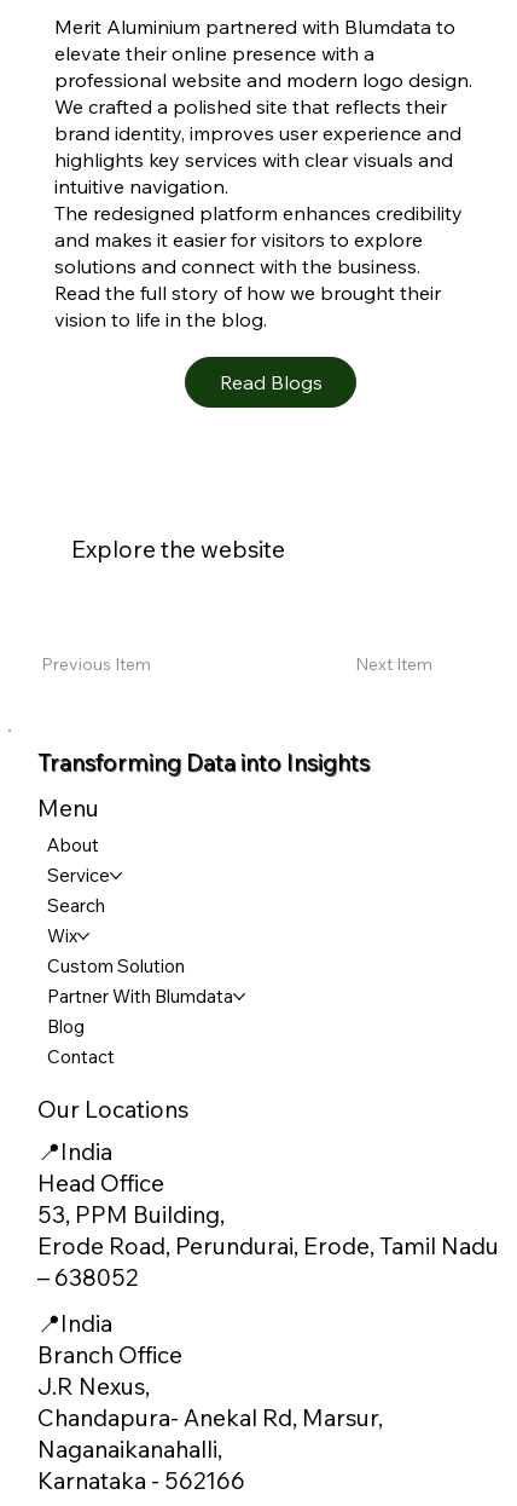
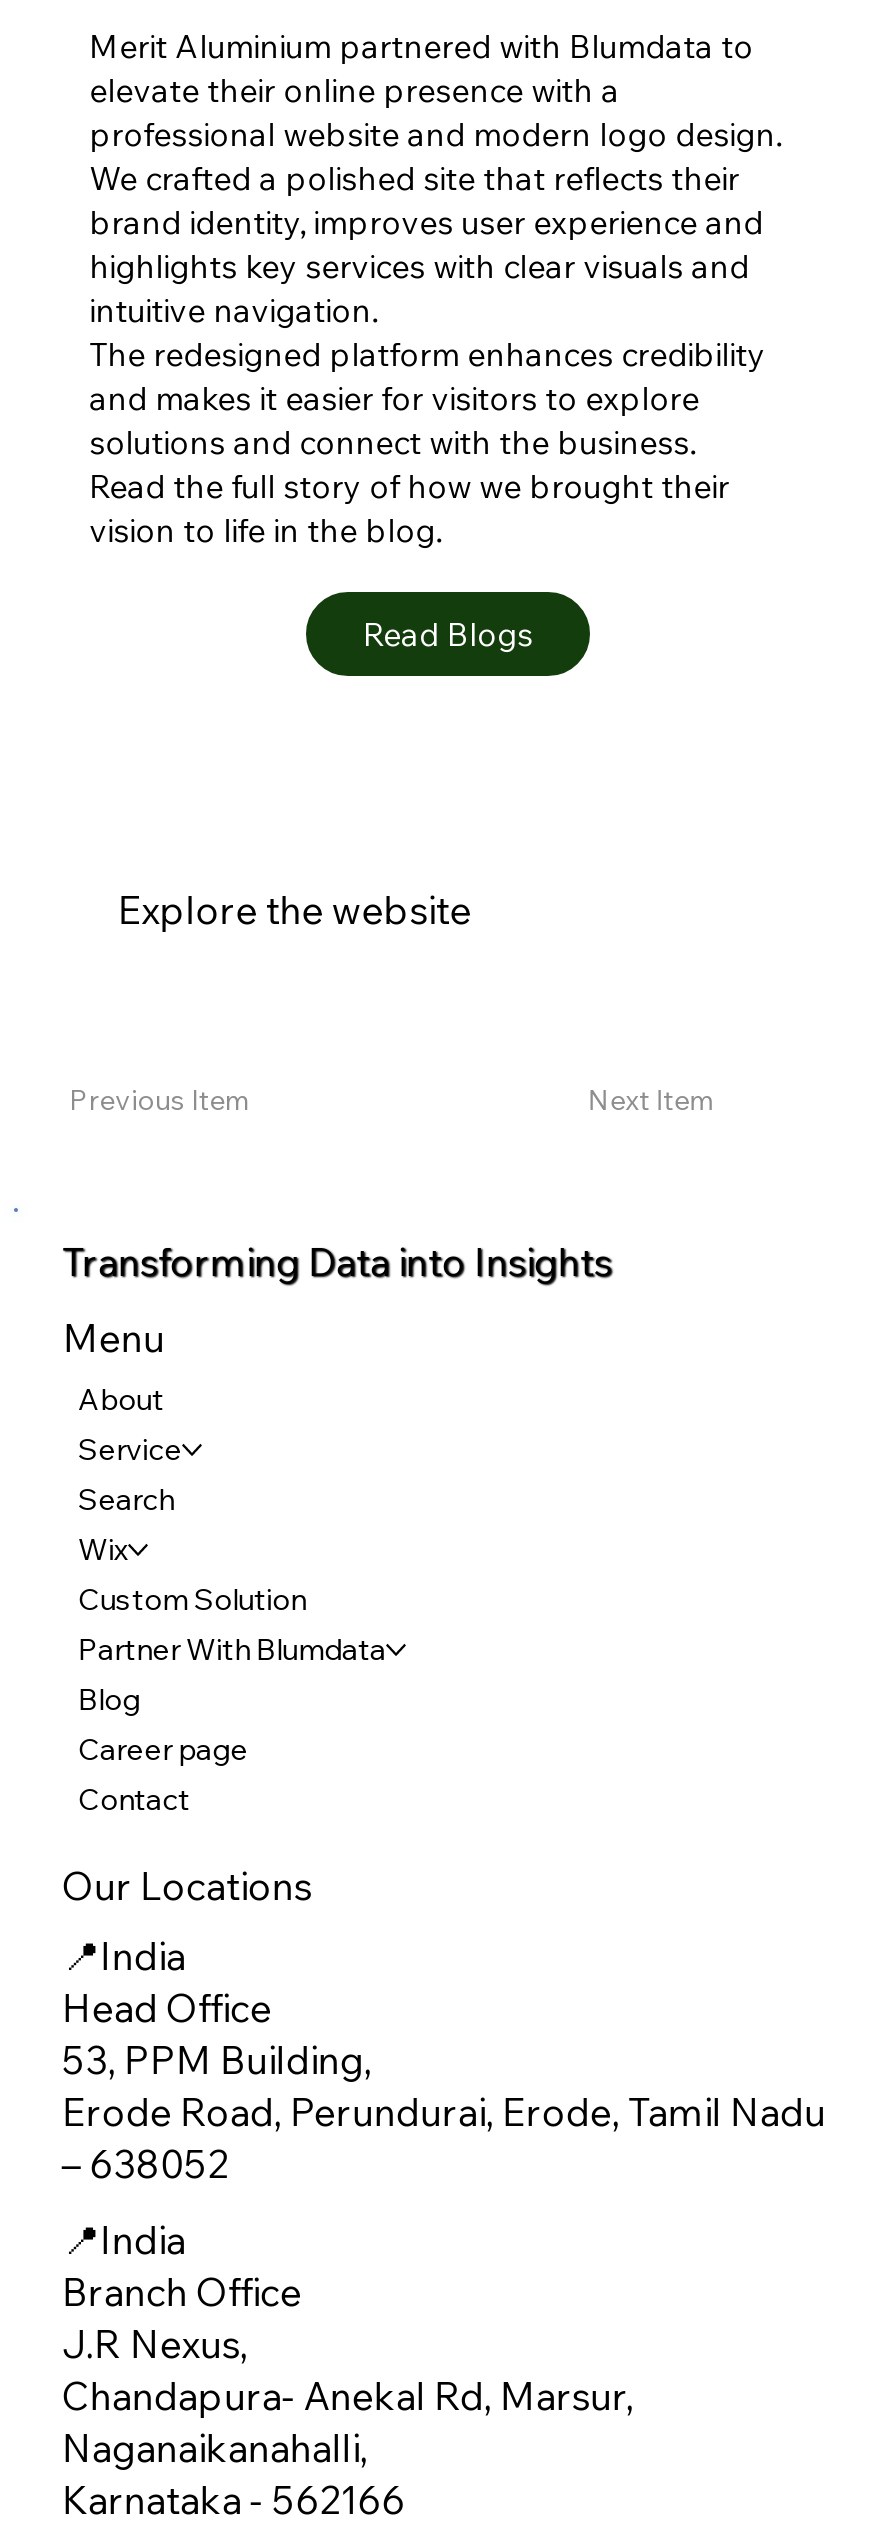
none -> [78,1730,248,1768] Career page

